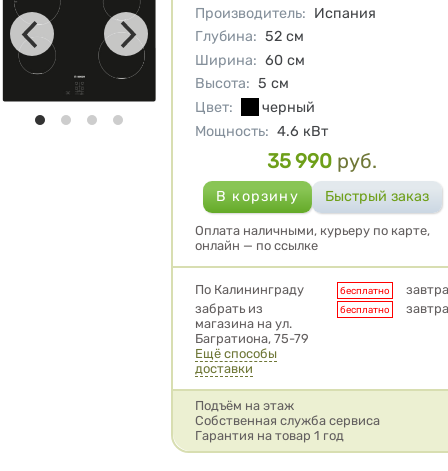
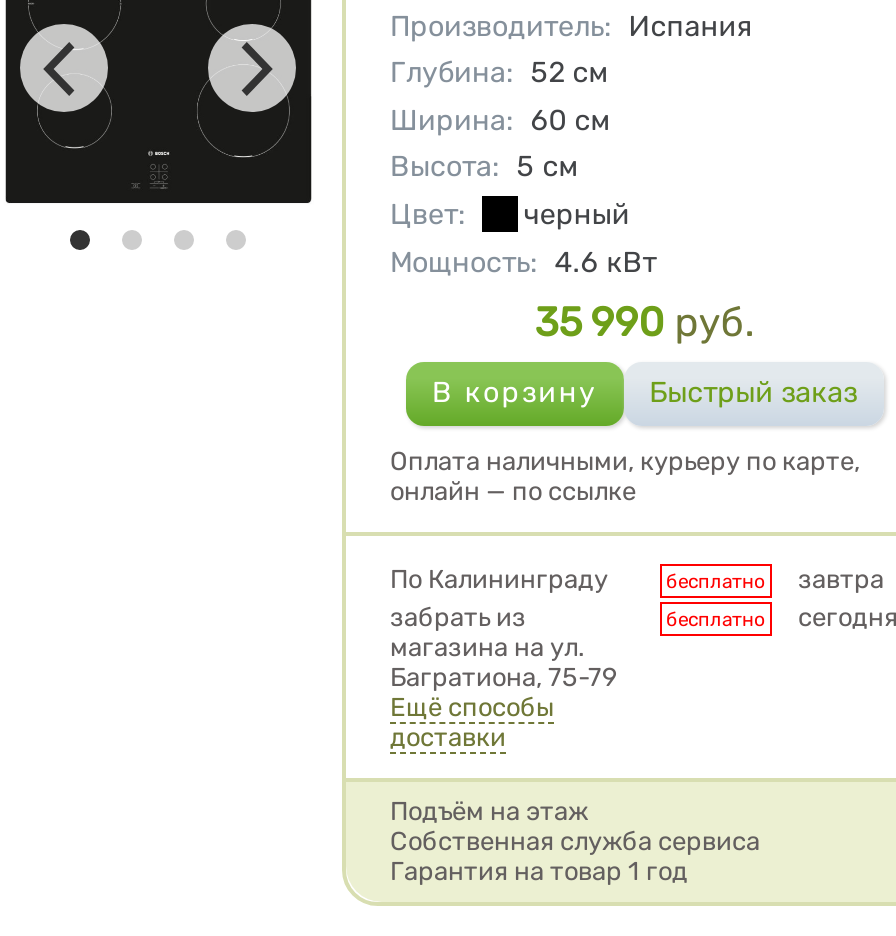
[406,301,448,316] завтра -> [798,601,896,631] сегодня

